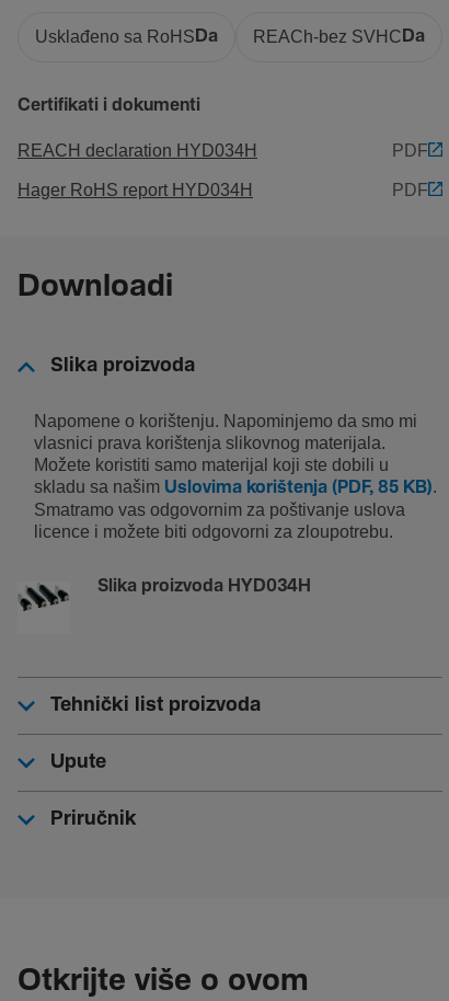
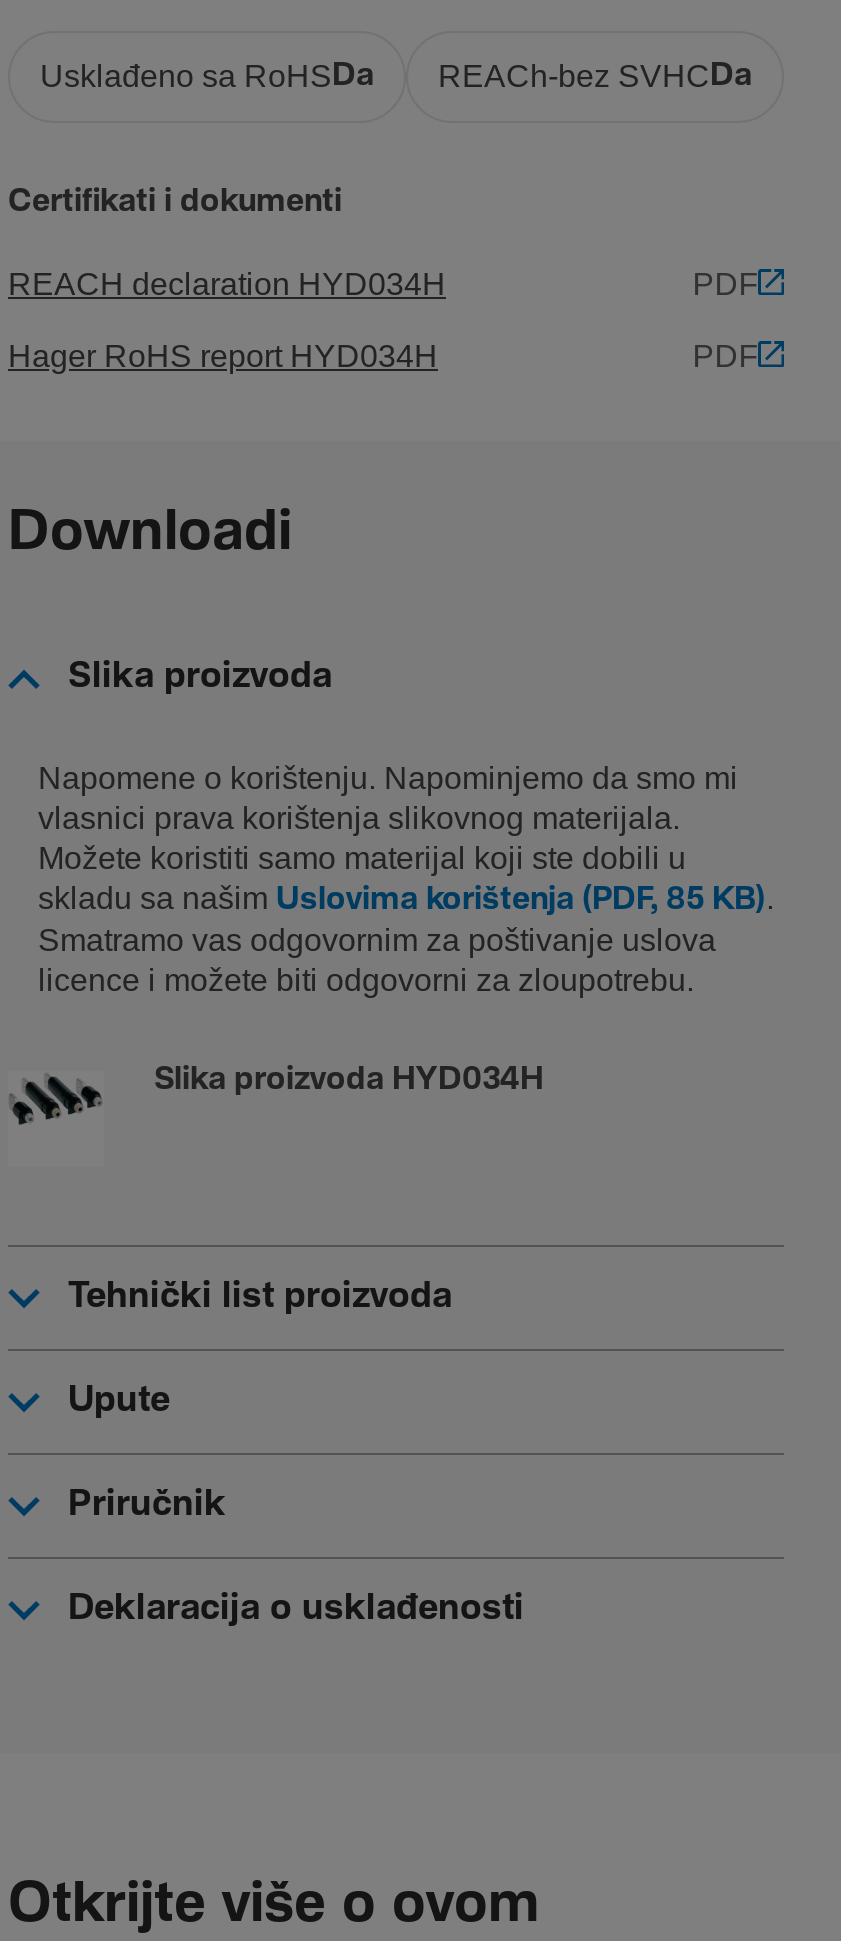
none -> [68,1591,524,1627] Deklaracija o usklađenosti

